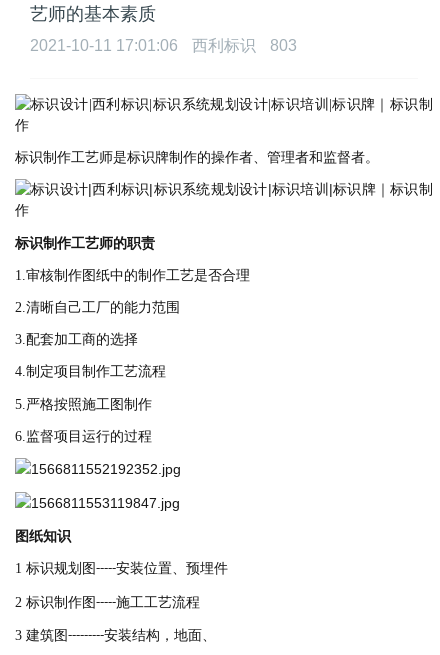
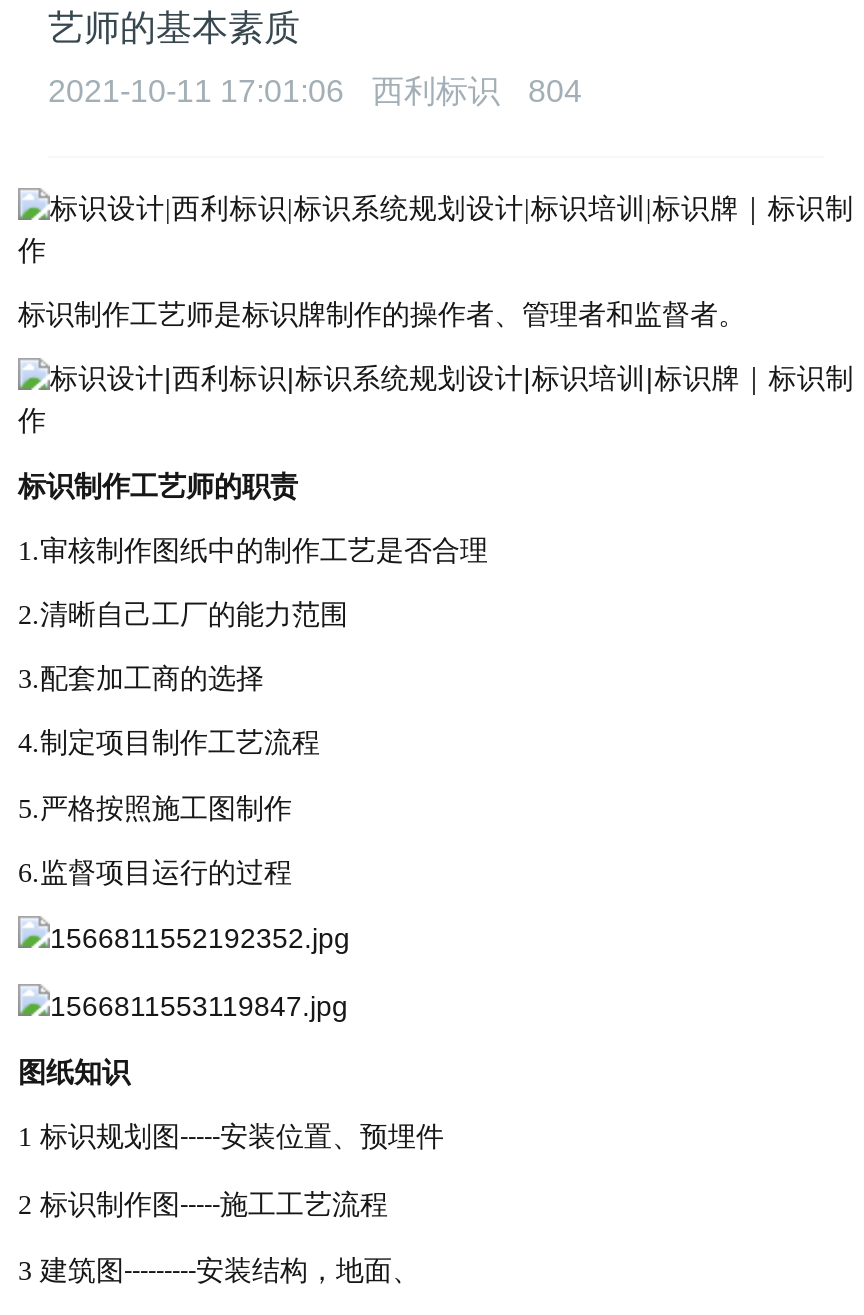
[30,37,297,54] 2021-10-11 17:01:06 西利标识 803 -> [48,74,582,108] 2021-10-11 17:01:06 西利标识 804

